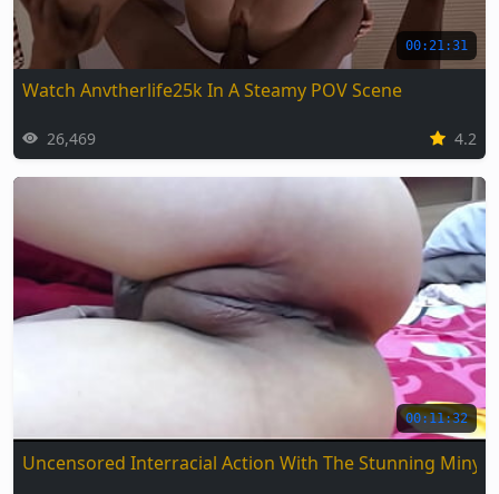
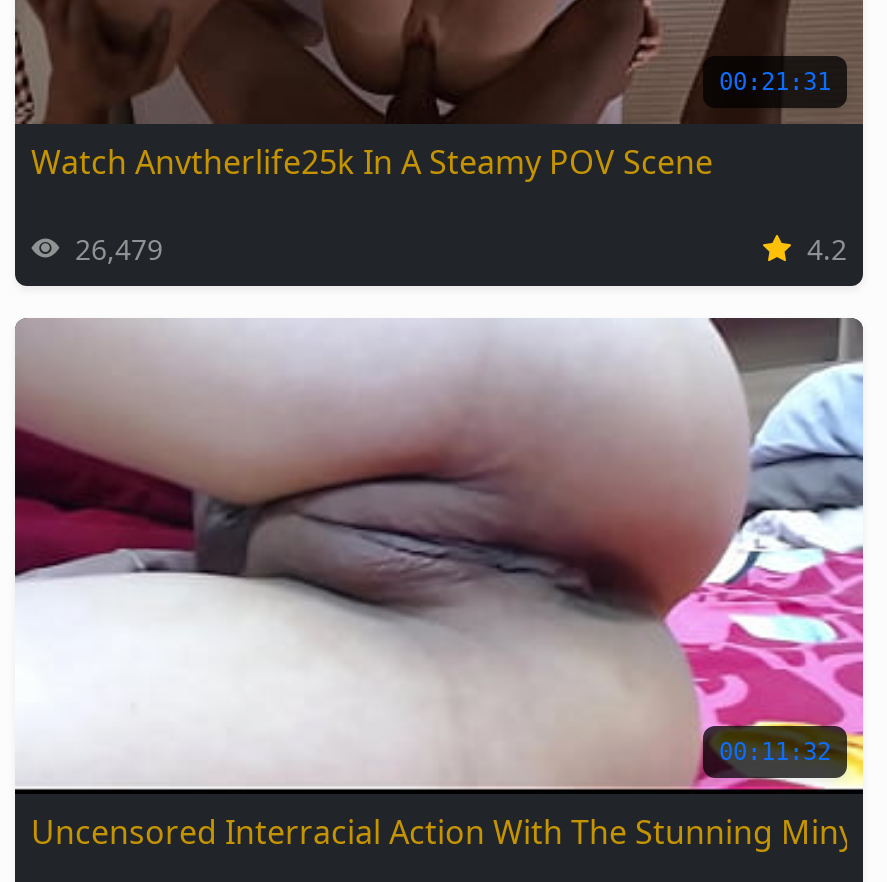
[42,127,96,149] 26,469 -> [67,229,163,267] 26,479

